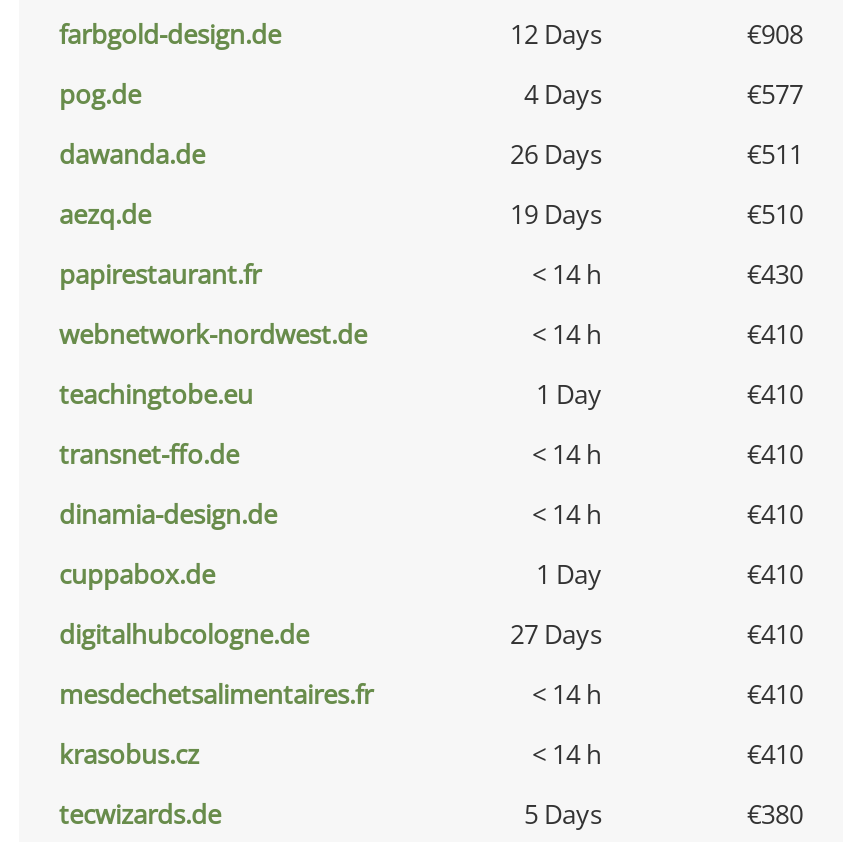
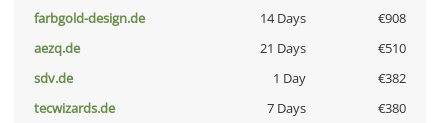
[510,15,602,51] 12 Days -> [259,8,305,26] 14 Days
[59,75,803,171] pog.de | 4 Days | €577 | dawanda.de | 26 Days | €511 -> none
[510,195,602,231] 19 Days -> [259,38,305,56] 21 Days
[59,255,803,411] papirestaurant.fr | < 14 h | €430 | webnetwork-nordwest.de | < 14 h | €410 | teachingtobe.eu -> [34,68,73,86] sdv.de
[59,375,803,771] €410 | transnet-ffo.de | < 14 h | €410 | dinamia-design.de | < 14 h | €410 | cuppabox.de | 1 Day | €410 | digitalhubcologne.de | 27 Days | €410 | mesdechetsalimentaires.fr | < 14 h | €410 | krasobus.cz | < 14 h | €410 -> [378,68,406,86] €382
[524,795,602,831] 5 Days -> [266,98,305,116] 7 Days

